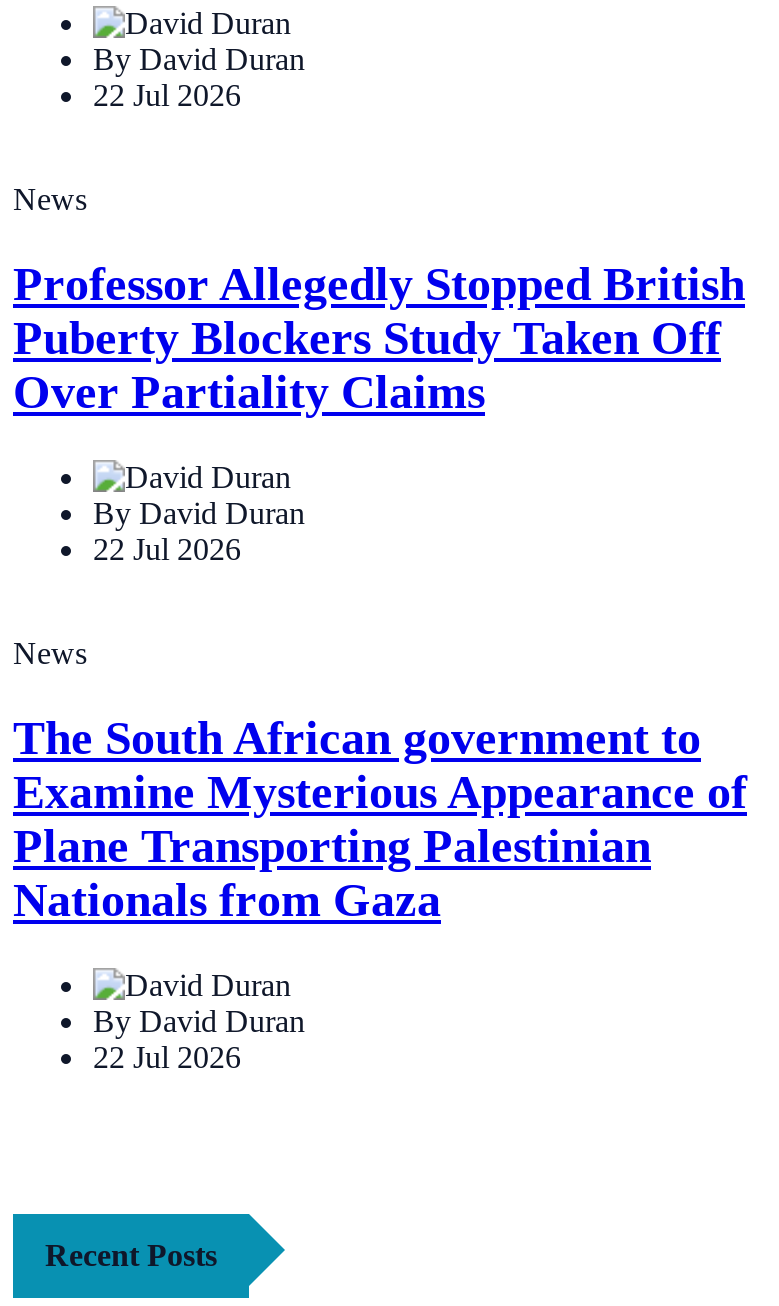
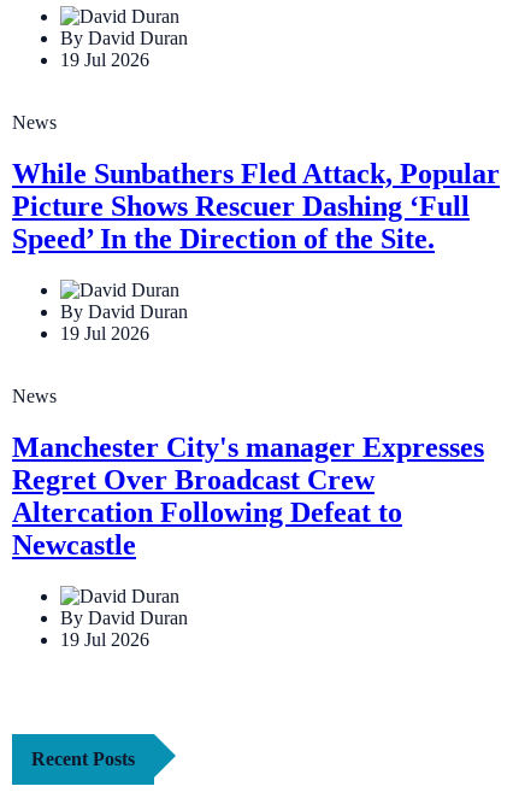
[93,78,241,112] 22 Jul 2026 -> [60,49,149,70] 19 Jul 2026
[13,258,745,418] Professor Allegedly Stopped British | Puberty Blockers Study Taken Off | Over Partiality Claims -> [12,158,500,254] While Sunbathers Fled Attack, Popular | Picture Shows Rescuer Dashing ‘Full | Speed’ In the Direction of the Site.
[93,531,241,565] 22 Jul 2026 -> [60,323,149,343] 19 Jul 2026
[13,711,747,925] The South African government to | Examine Mysterious Appearance of | Plane Transporting Palestinian | Nationals from Gaza -> [12,431,484,560] Manchester City's manager Expresses | Regret Over Broadcast Crew | Altercation Following Defeat to | Newcastle
[93,1039,241,1073] 22 Jul 2026 -> [60,629,149,649] 19 Jul 2026

